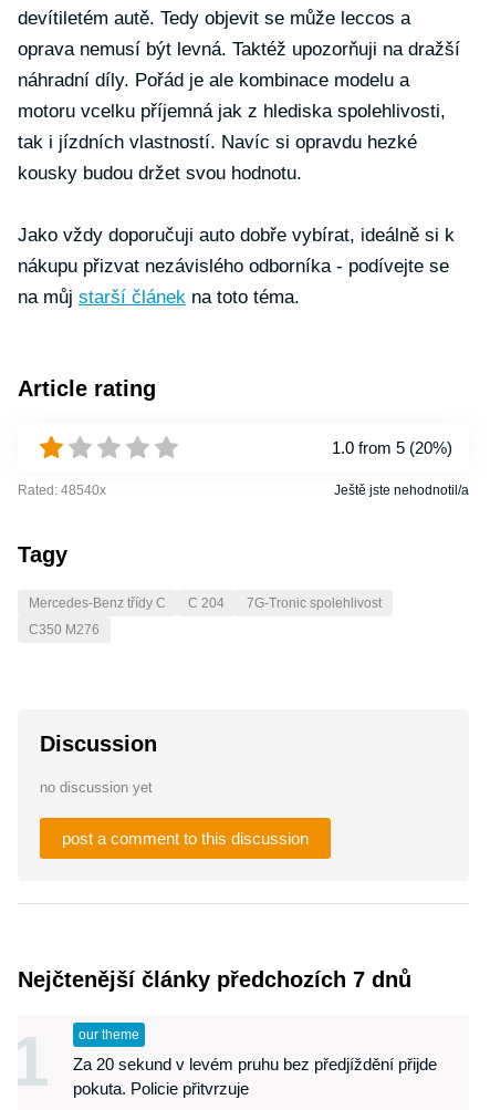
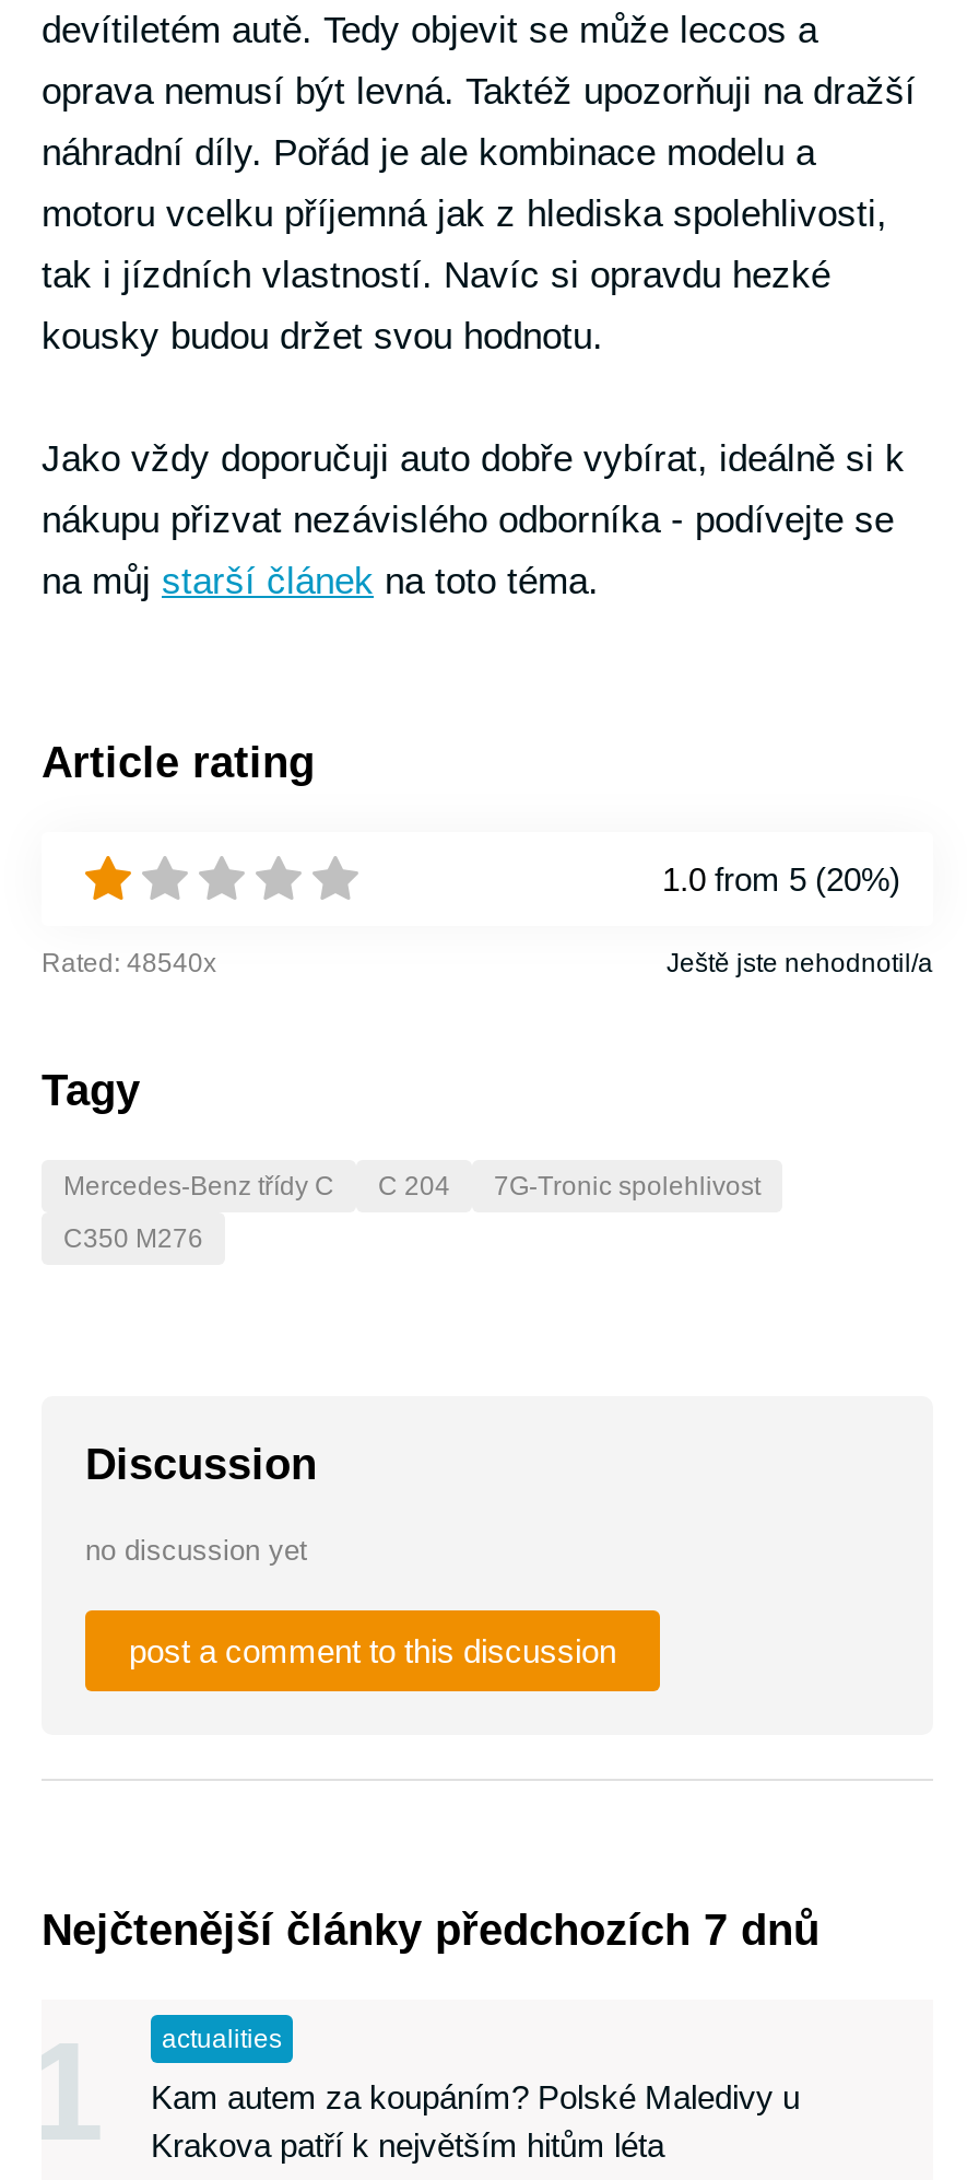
[79,1027,139,1042] our theme -> [162,2024,282,2054] actualities
[73,1055,437,1098] Za 20 sekund v levém pruhu bez předjíždění přijde | pokuta. Policie přitvrzuje -> [151,2078,800,2164] Kam autem za koupáním? Polské Maledivy u | Krakova patří k největším hitům léta

